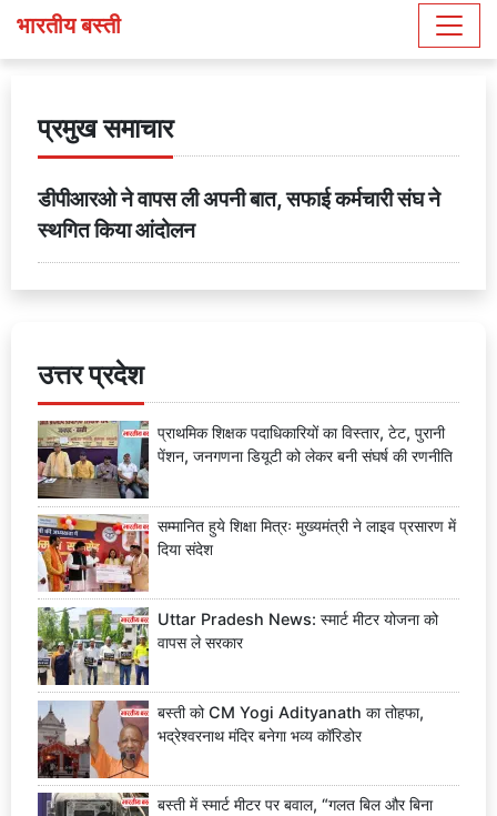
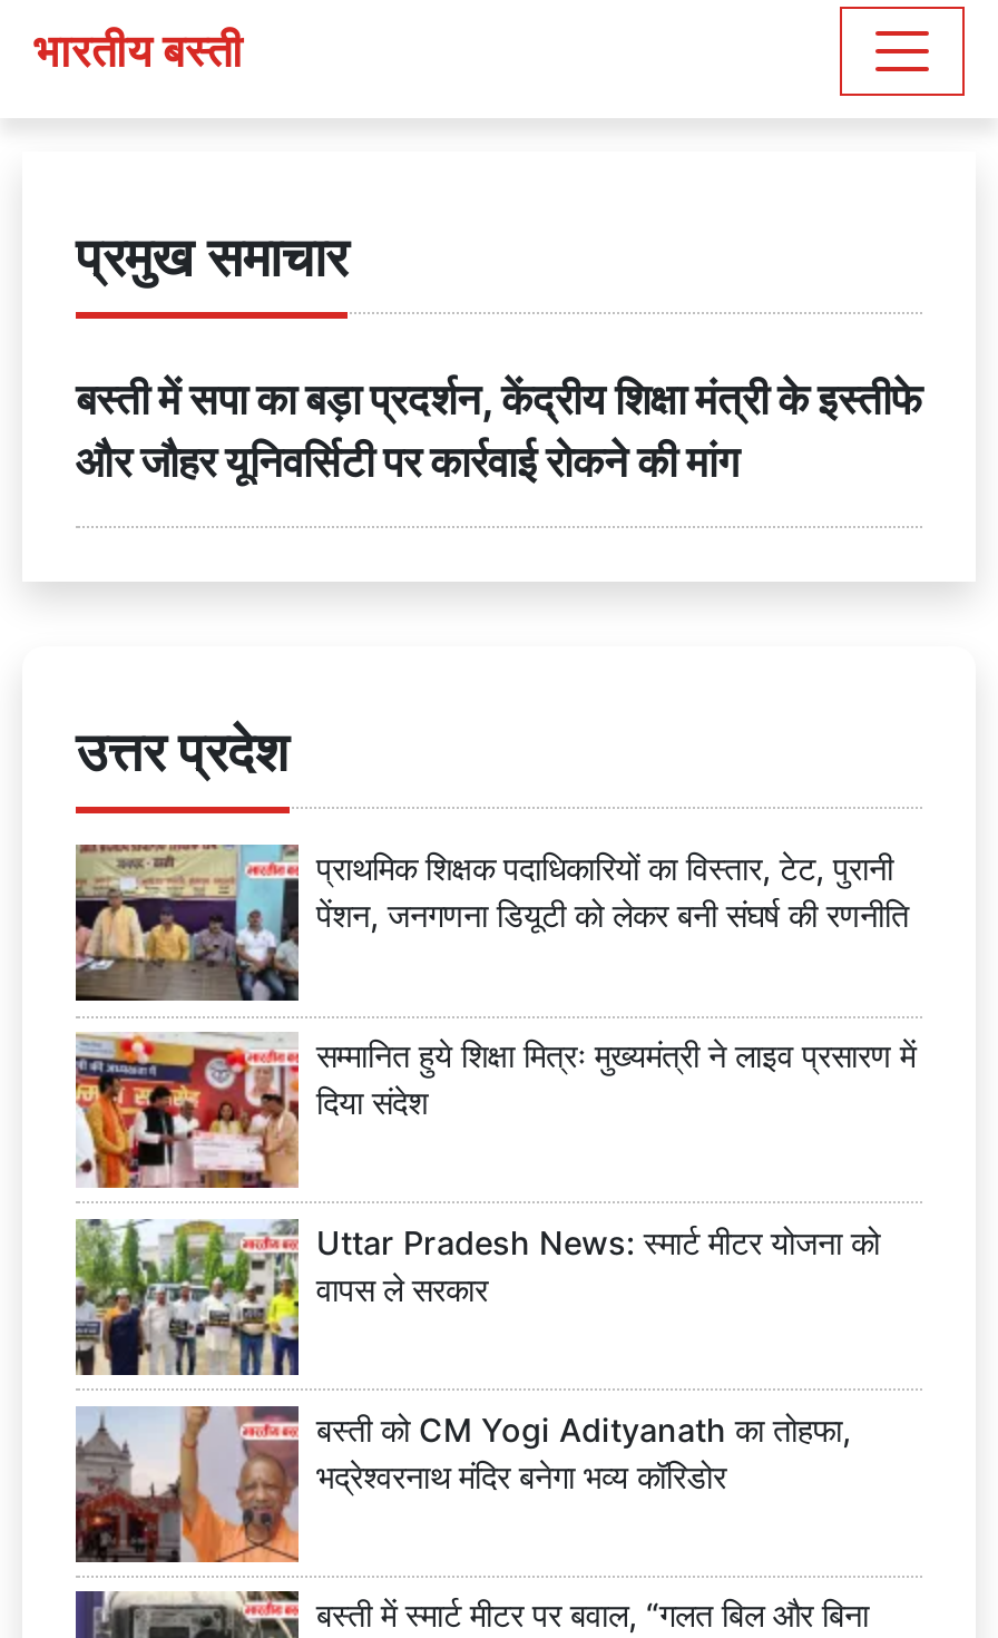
[38,186,440,244] डीपीआरओ ने वापस ली अपनी बात, सफाई कर्मचारी संघ ने | स्थगित किया आंदोलन -> [76,373,922,489] बस्ती में सपा का बड़ा प्रदर्शन, केंद्रीय शिक्षा मंत्री के इस्तीफे | और जौहर यूनिवर्सिटी पर कार्रवाई रोकने की मांग

